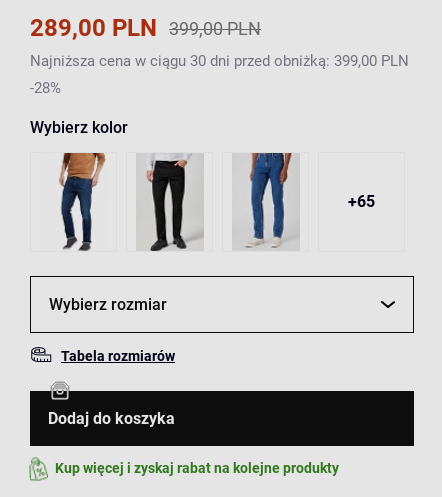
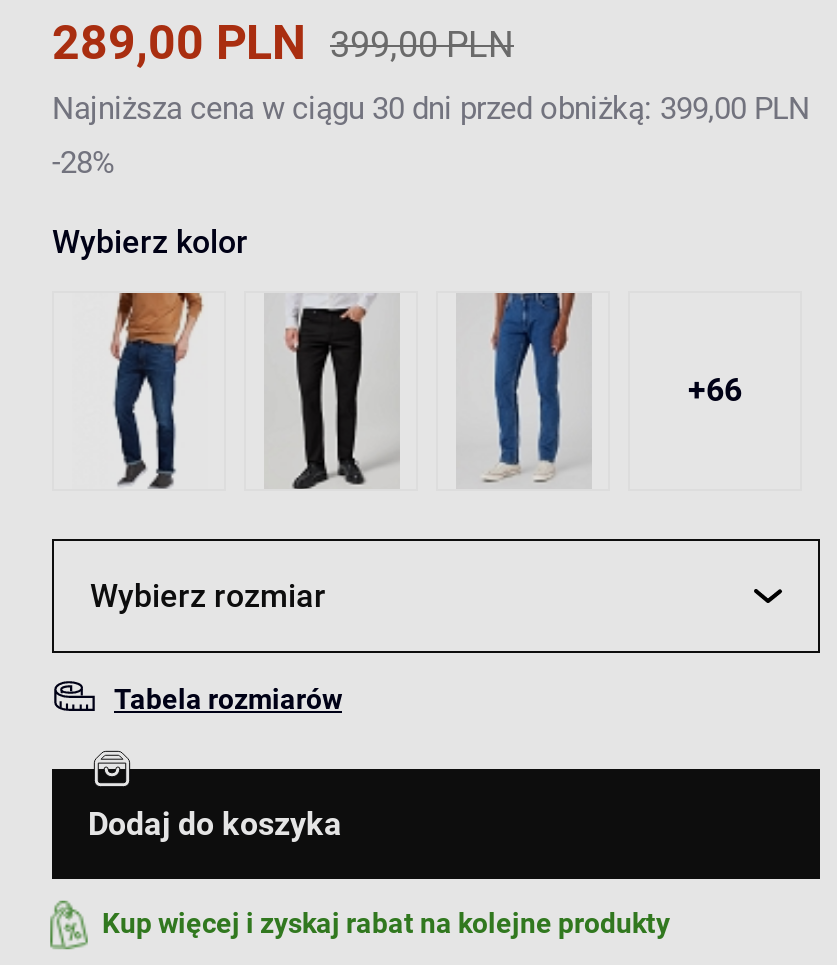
[348,192,375,211] +65 -> [688,371,742,409] +66

